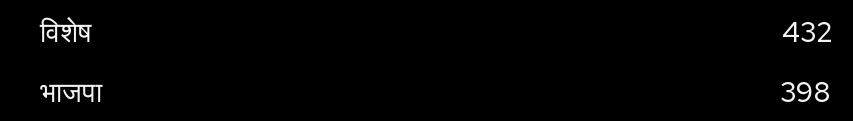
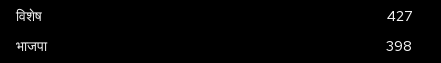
[782,14,832,50] 432 -> [387,7,412,25] 427

